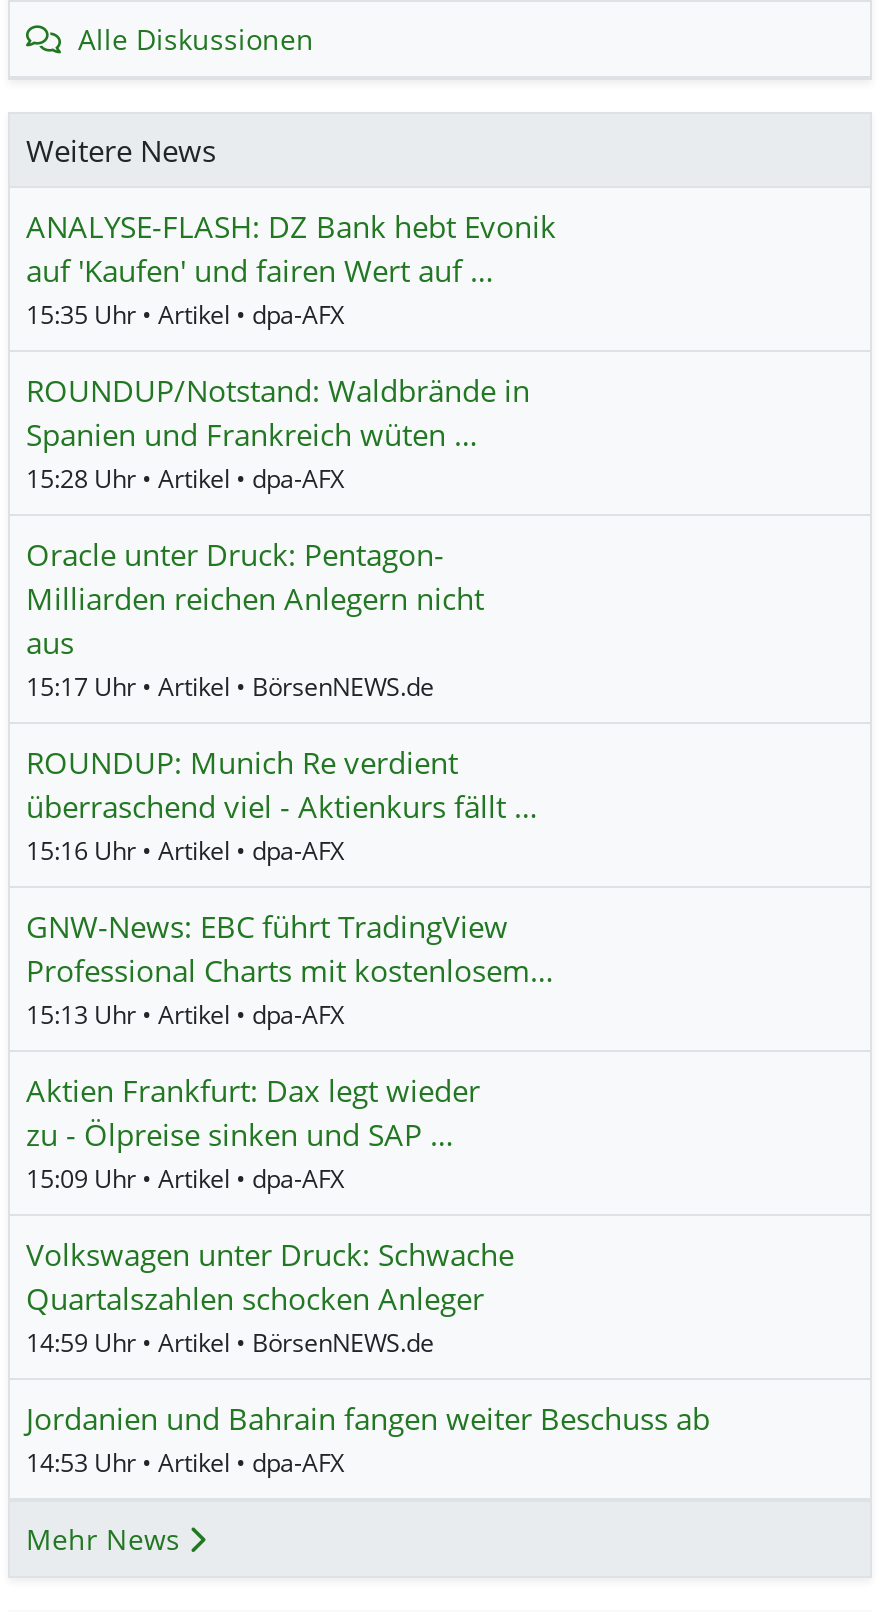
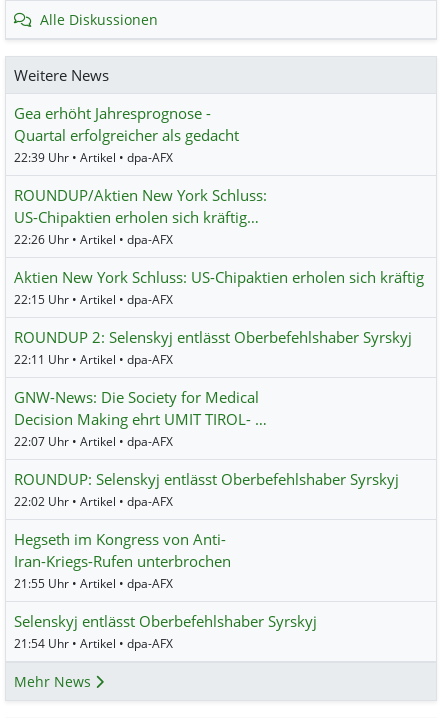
[26,206,556,332] ANALYSE-FLASH: DZ Bank hebt Evonik | auf 'Kaufen' und fairen Wert auf … | 15:35 Uhr • Artikel • dpa-AFX -> [14,103,239,166] Gea erhöht Jahresprognose - | Quartal erfolgreicher als gedacht | 22:39 Uhr • Artikel • dpa-AFX
[26,370,530,496] ROUNDUP/Notstand: Waldbrände in | Spanien und Frankreich wüten … | 15:28 Uhr • Artikel • dpa-AFX -> [14,185,267,248] ROUNDUP/Aktien New York Schluss: | US-Chipaktien erholen sich kräftig… | 22:26 Uhr • Artikel • dpa-AFX
[26,534,484,704] Oracle unter Druck: Pentagon- | Milliarden reichen Anlegern nicht | aus | 15:17 Uhr • Artikel • BörsenNEWS.de -> [14,267,424,308] Aktien New York Schluss: US-Chipaktien erholen sich kräftig | 22:15 Uhr • Artikel • dpa-AFX
[26,742,538,868] ROUNDUP: Munich Re verdient | überraschend viel - Aktienkurs fällt … | 15:16 Uhr • Artikel • dpa-AFX -> [14,327,412,368] ROUNDUP 2: Selenskyj entlässt Oberbefehlshaber Syrskyj | 22:11 Uhr • Artikel • dpa-AFX
[26,906,554,1032] GNW-News: EBC führt TradingView | Professional Charts mit kostenlosem… | 15:13 Uhr • Artikel • dpa-AFX -> [14,387,267,450] GNW-News: Die Society for Medical | Decision Making ehrt UMIT TIROL- … | 22:07 Uhr • Artikel • dpa-AFX
[26,1070,480,1196] Aktien Frankfurt: Dax legt wieder | zu - Ölpreise sinken und SAP … | 15:09 Uhr • Artikel • dpa-AFX -> [14,469,399,510] ROUNDUP: Selenskyj entlässt Oberbefehlshaber Syrskyj | 22:02 Uhr • Artikel • dpa-AFX
[26,1234,514,1360] Volkswagen unter Druck: Schwache | Quartalszahlen schocken Anleger | 14:59 Uhr • Artikel • BörsenNEWS.de -> [14,529,231,592] Hegseth im Kongress von Anti- | Iran-Kriegs-Rufen unterbrochen | 21:55 Uhr • Artikel • dpa-AFX
[26,1398,710,1480] Jordanien und Bahrain fangen weiter Beschuss ab | 14:53 Uhr • Artikel • dpa-AFX -> [14,611,317,652] Selenskyj entlässt Oberbefehlshaber Syrskyj | 21:54 Uhr • Artikel • dpa-AFX

